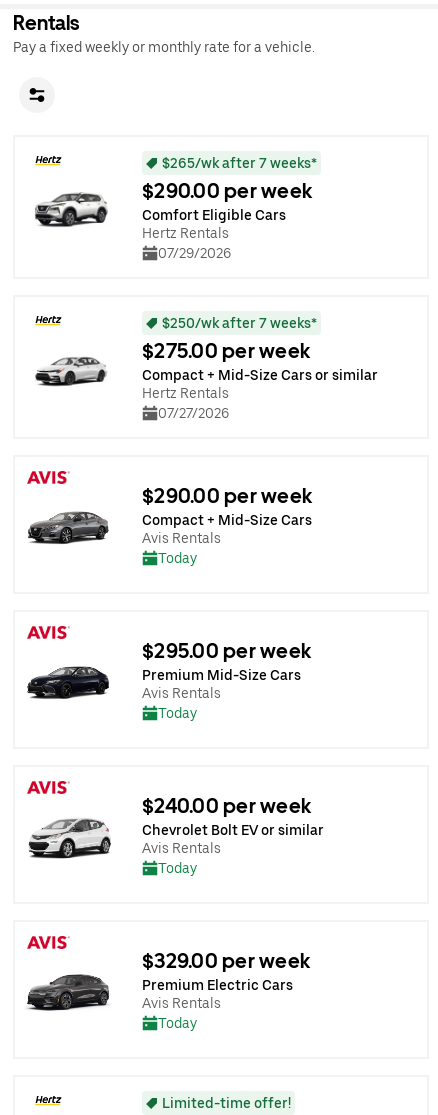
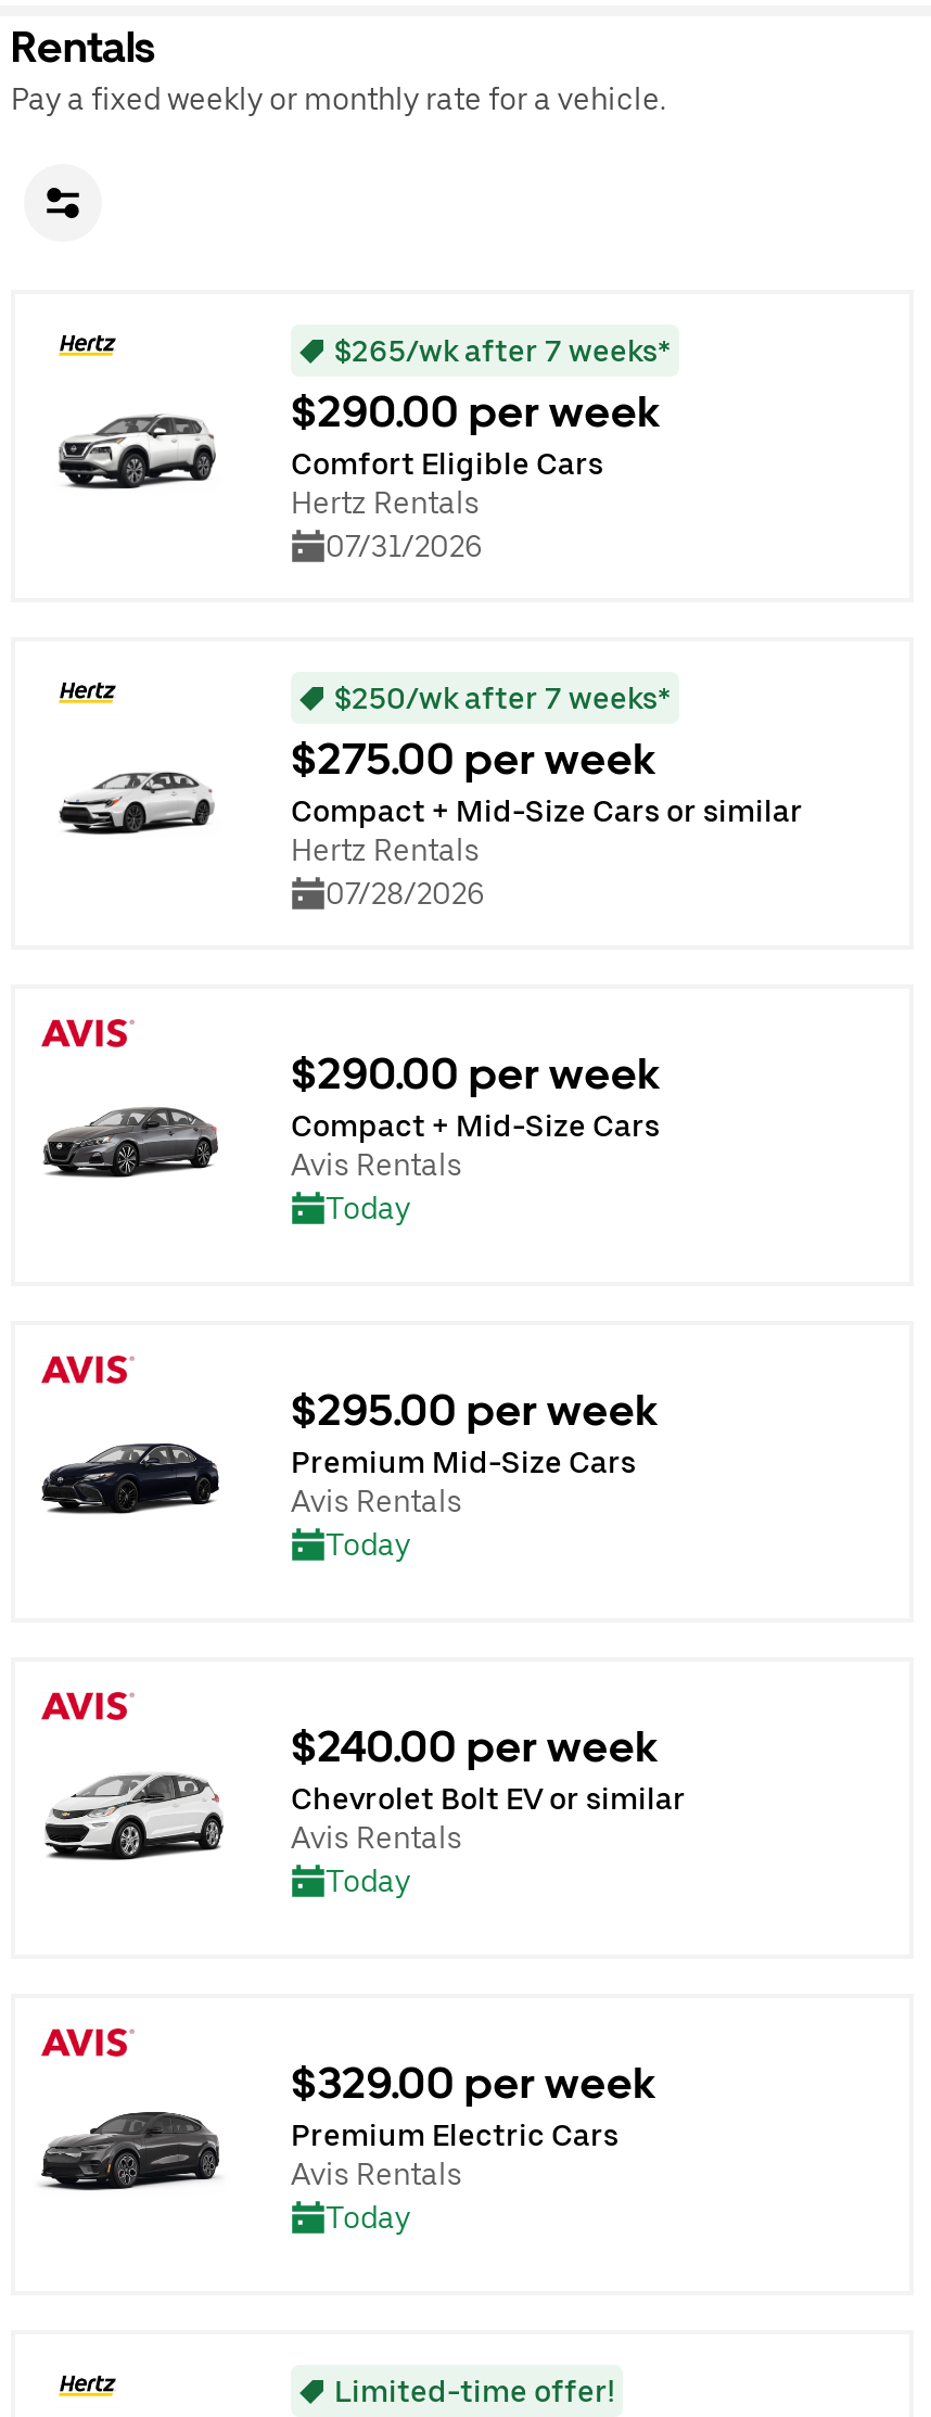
[158,245,231,261] 07/29/2026 -> [326,529,482,563] 07/31/2026
[158,405,229,421] 07/27/2026 -> [326,876,484,911] 07/28/2026

